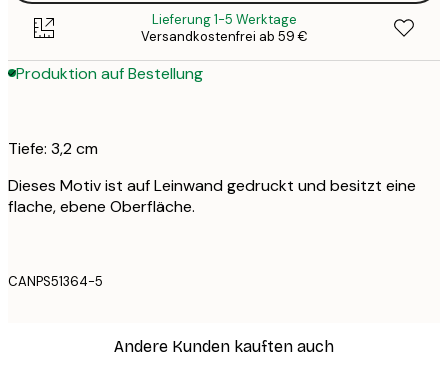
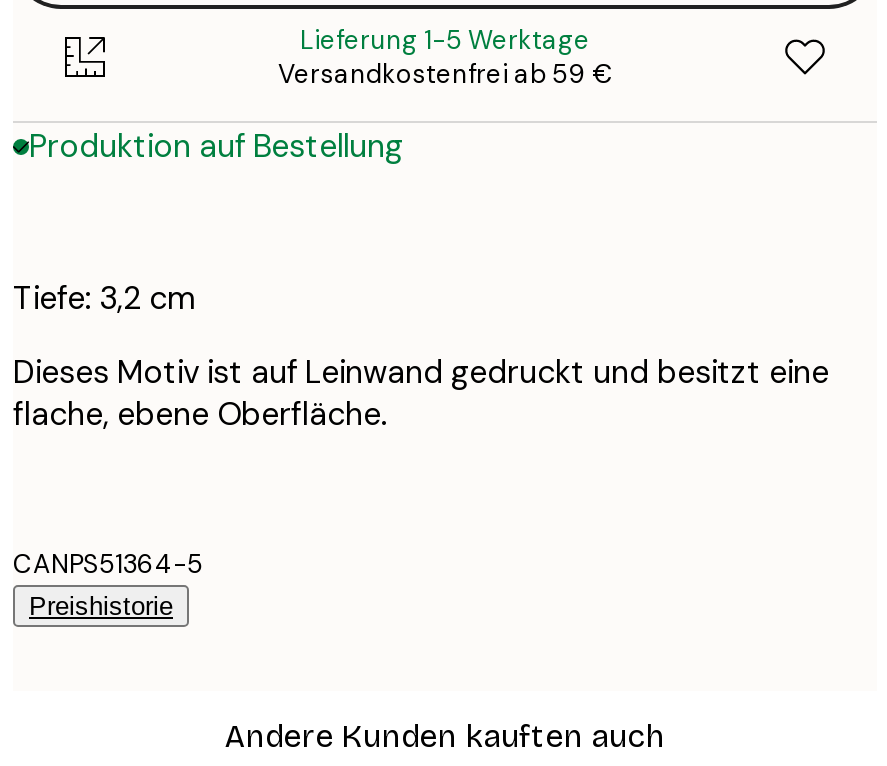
none -> [29,591,173,621] Preishistorie

